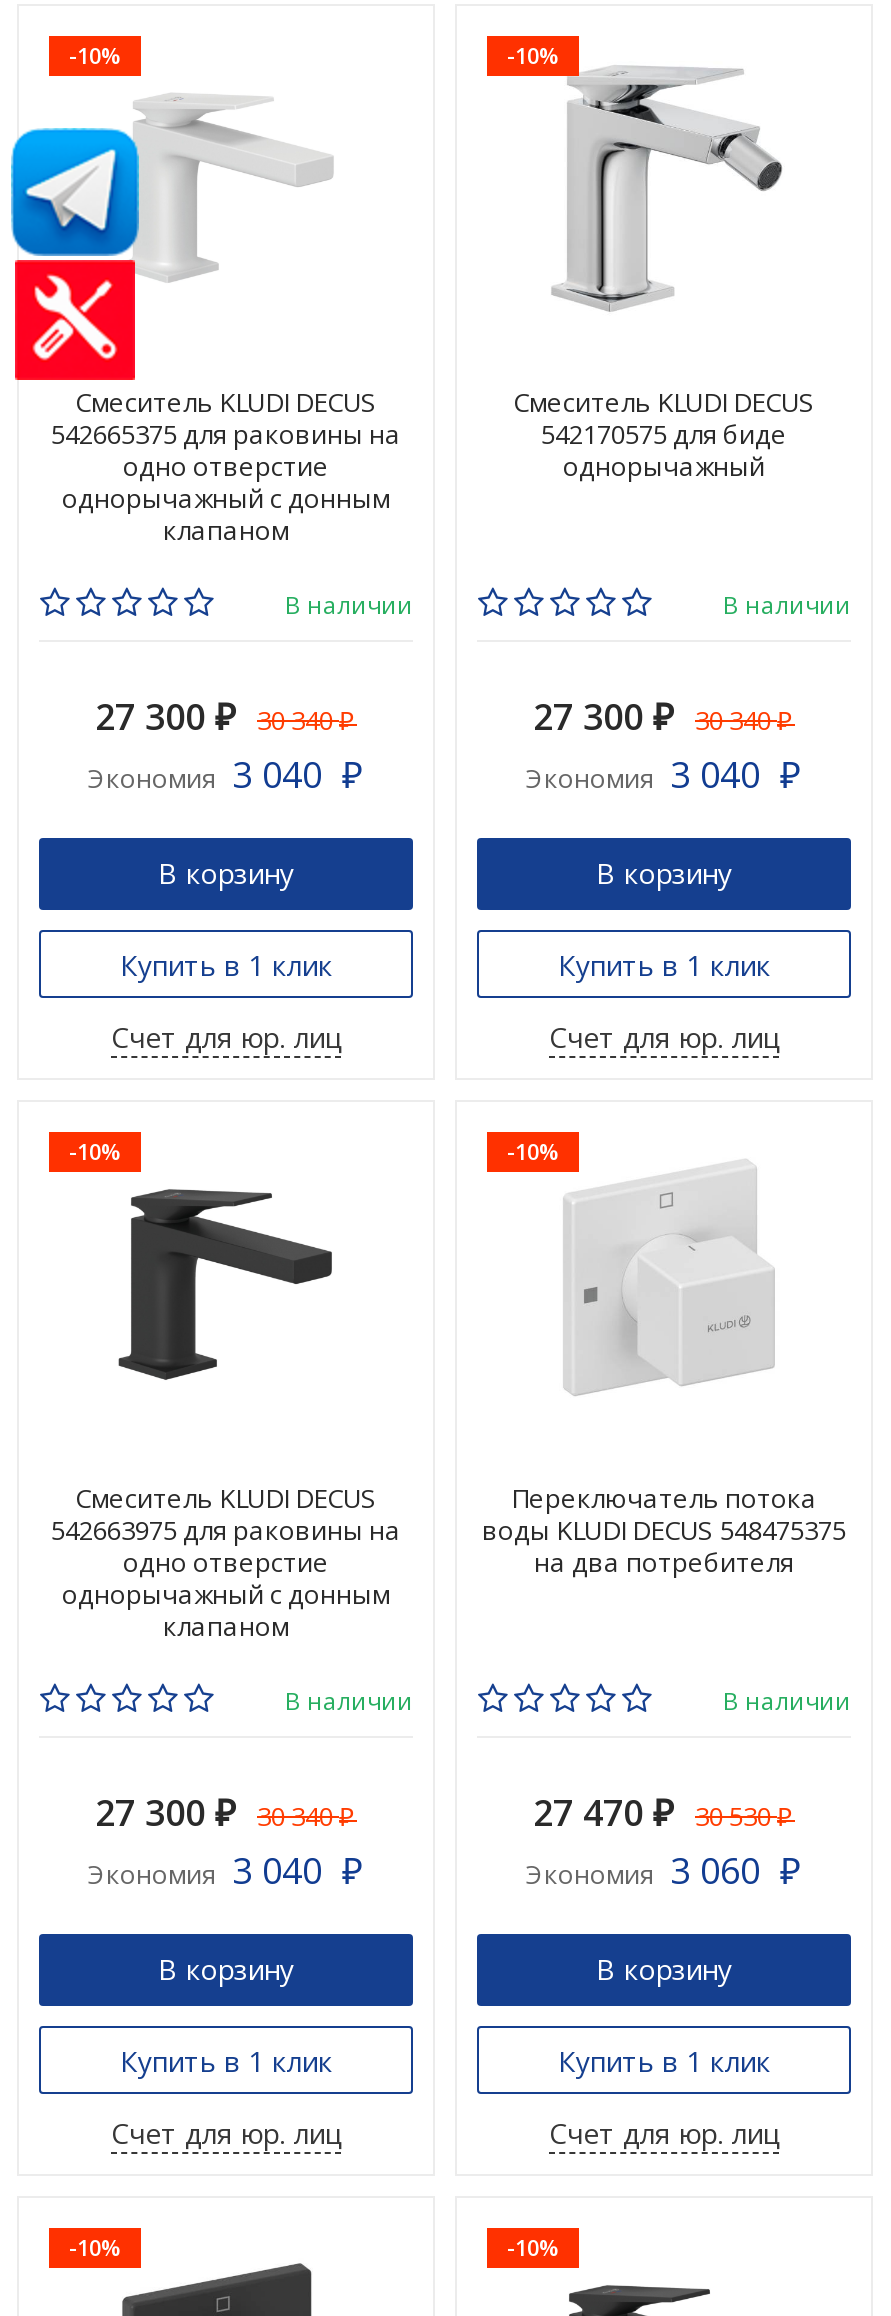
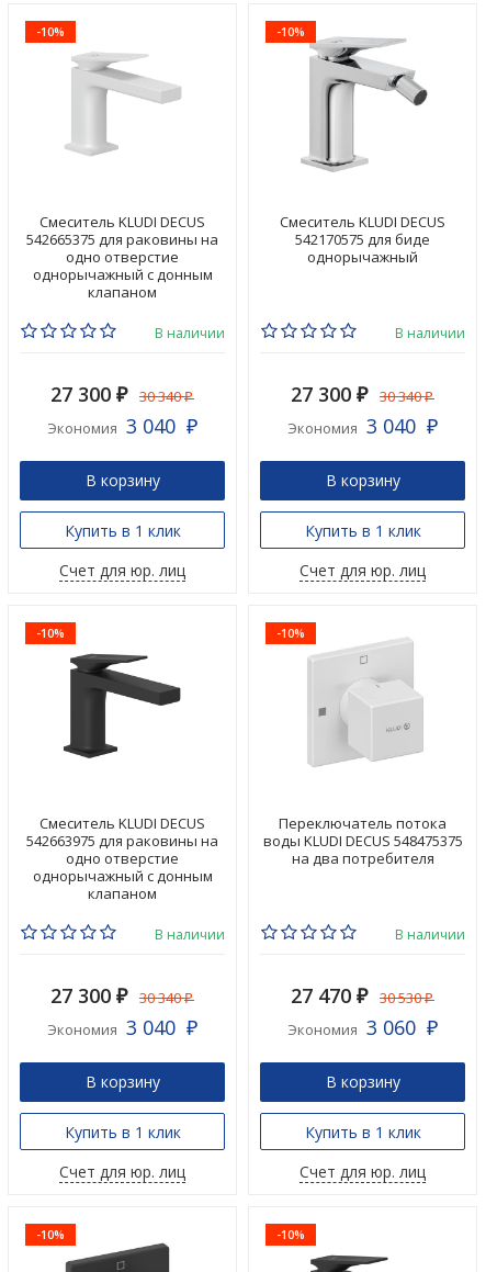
[9,126,141,382] [image] -> none

